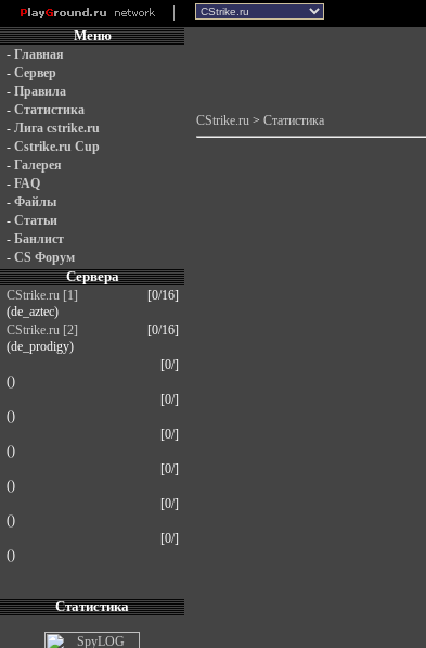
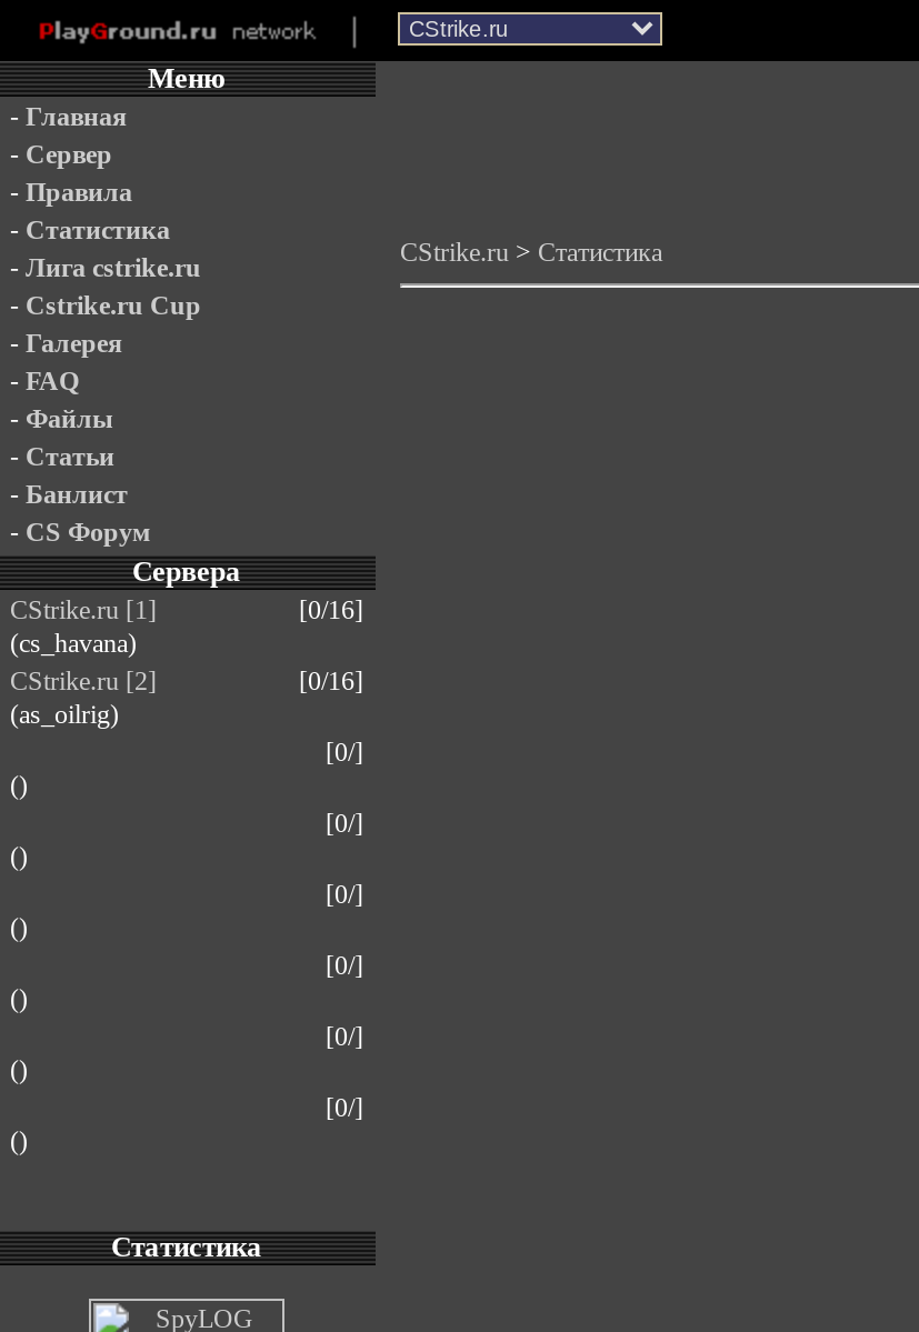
[6,304,58,319] (de_aztec) -> [10,628,137,659] (cs_havana)
[6,339,73,354] (de_prodigy) -> [10,699,119,730] (as_oilrig)

